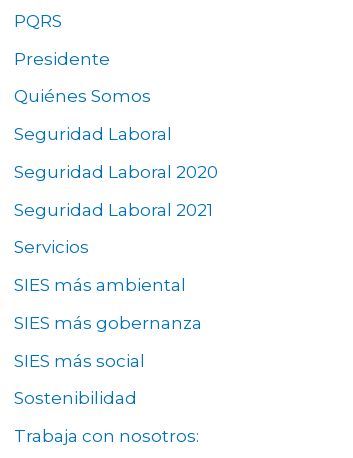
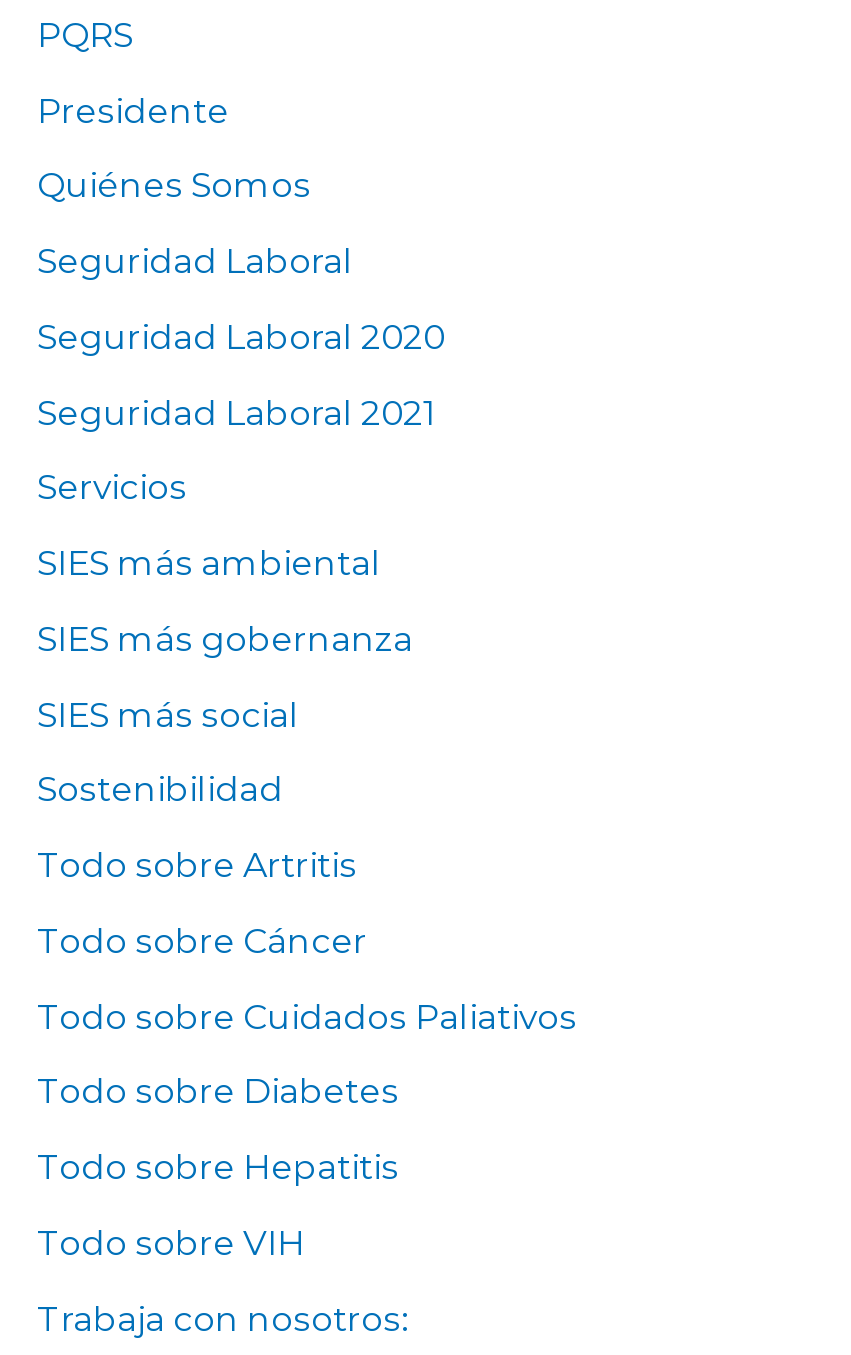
none -> [37,845,577,1263] Todo sobre Artritis | Todo sobre Cáncer | Todo sobre Cuidados Paliativos | Todo sobre Diabetes | Todo sobre Hepatitis | Todo sobre VIH

